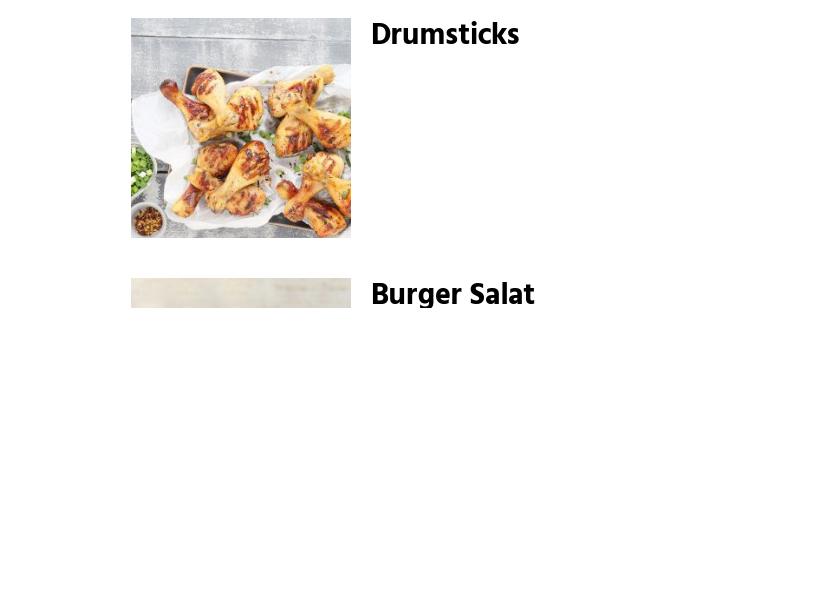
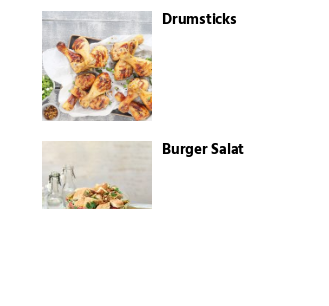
none -> [42,156,153,210] [image]

